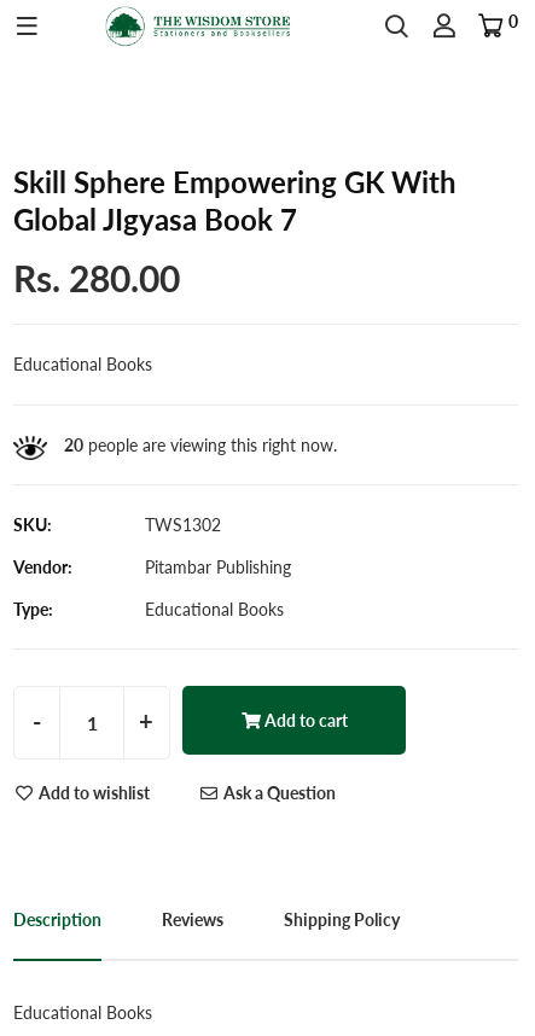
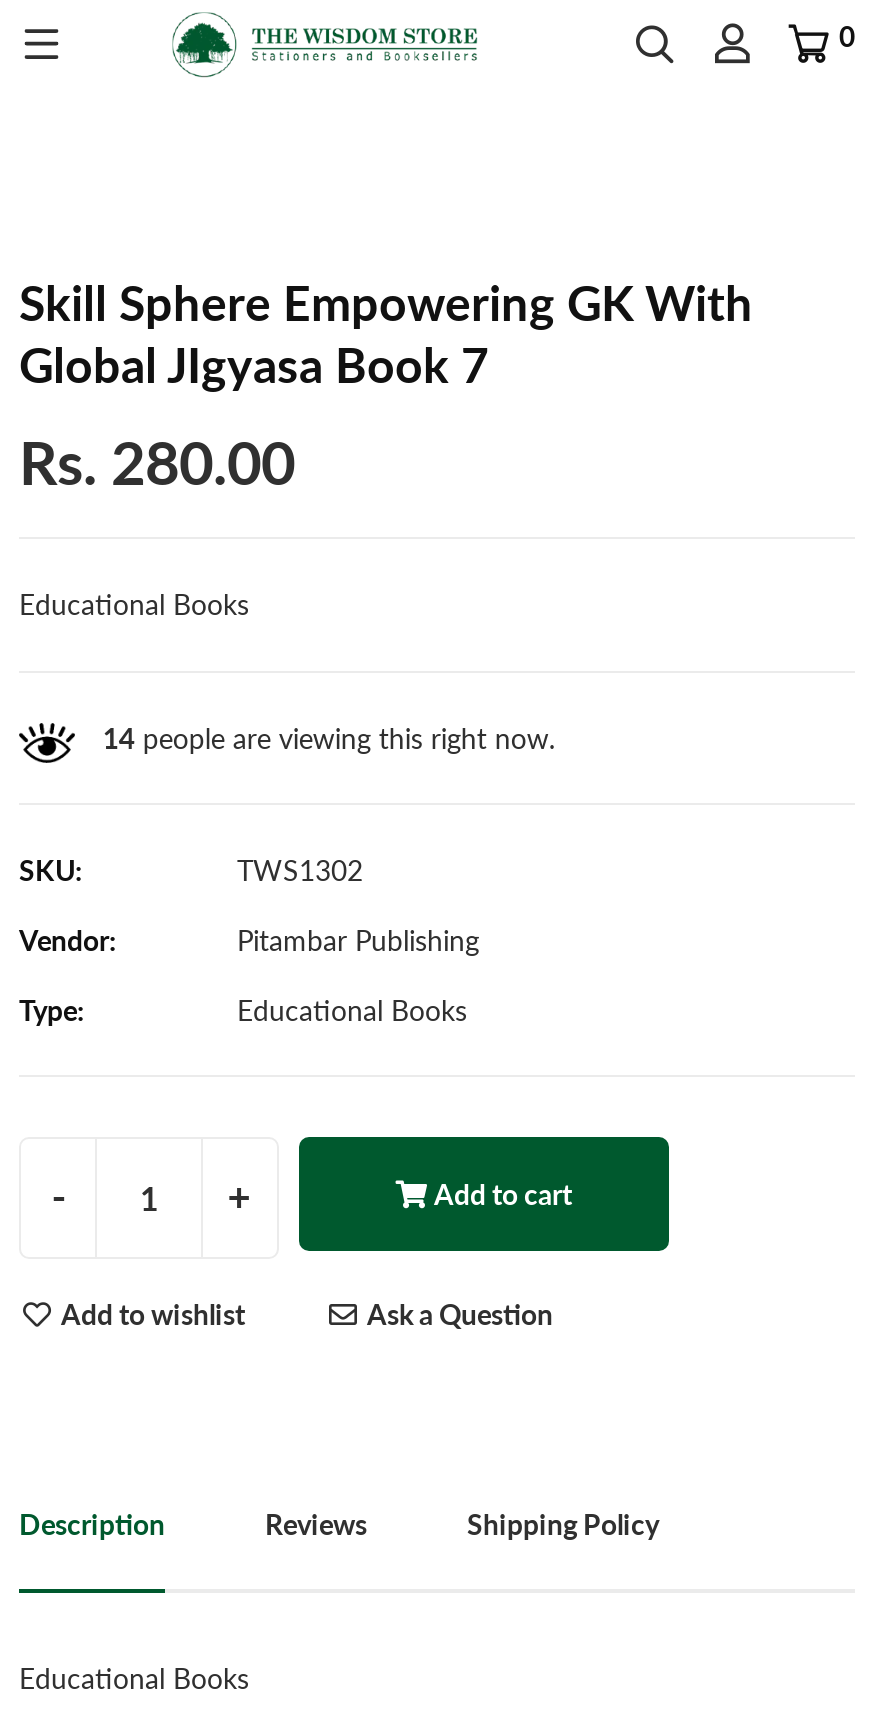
[64,435,337,455] 20 people are viewing this right now. -> [103,721,555,755] 14 people are viewing this right now.

